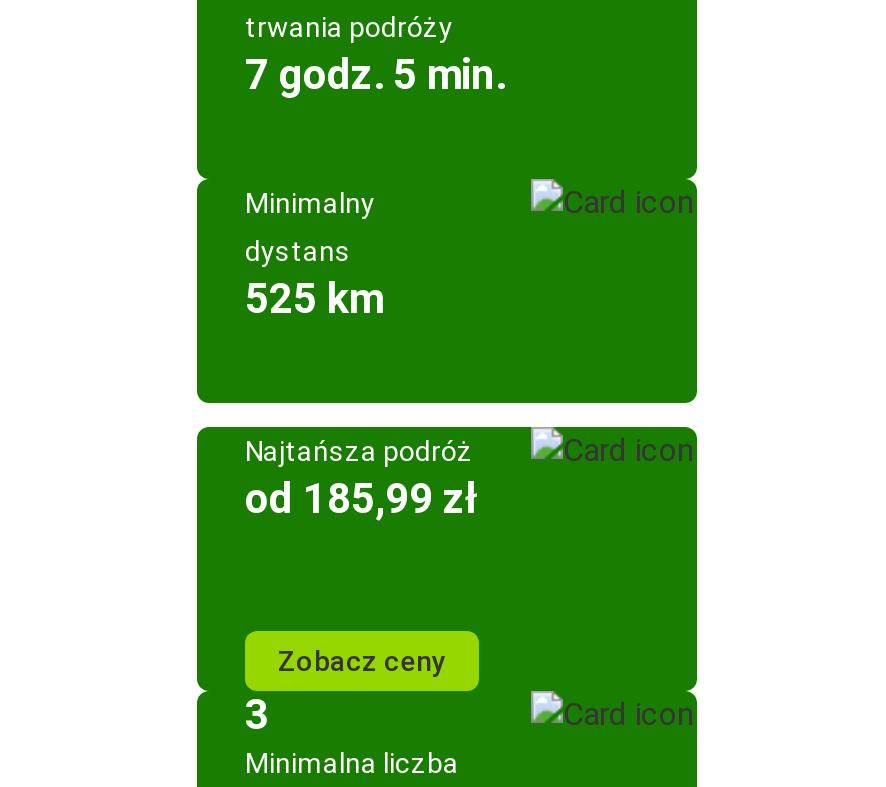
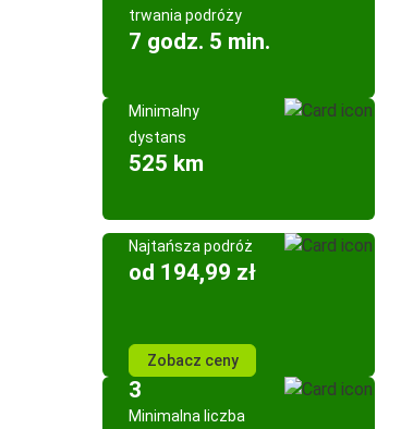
[245,475,479,523] od 185,99 zł -> [129,259,256,285] od 194,99 zł

